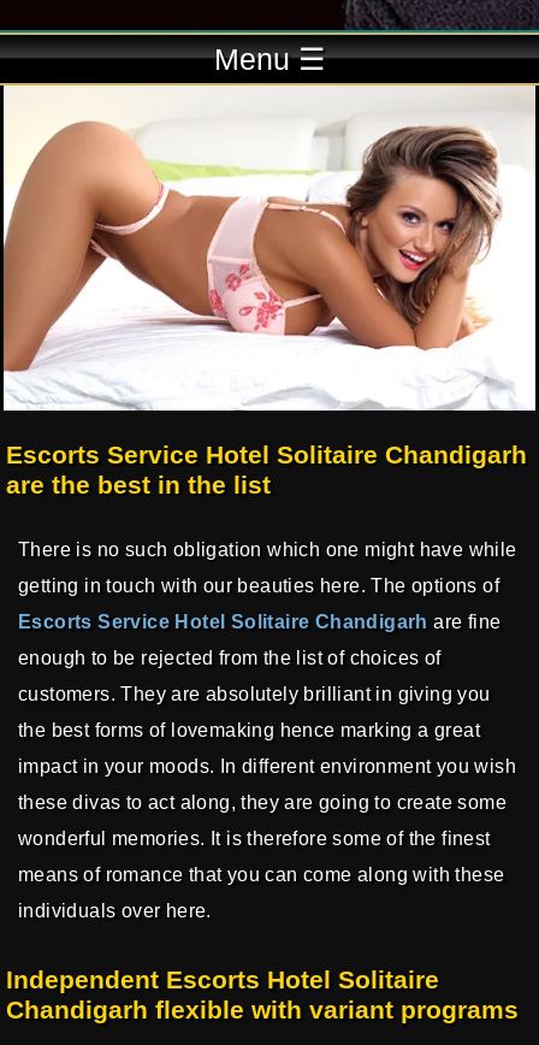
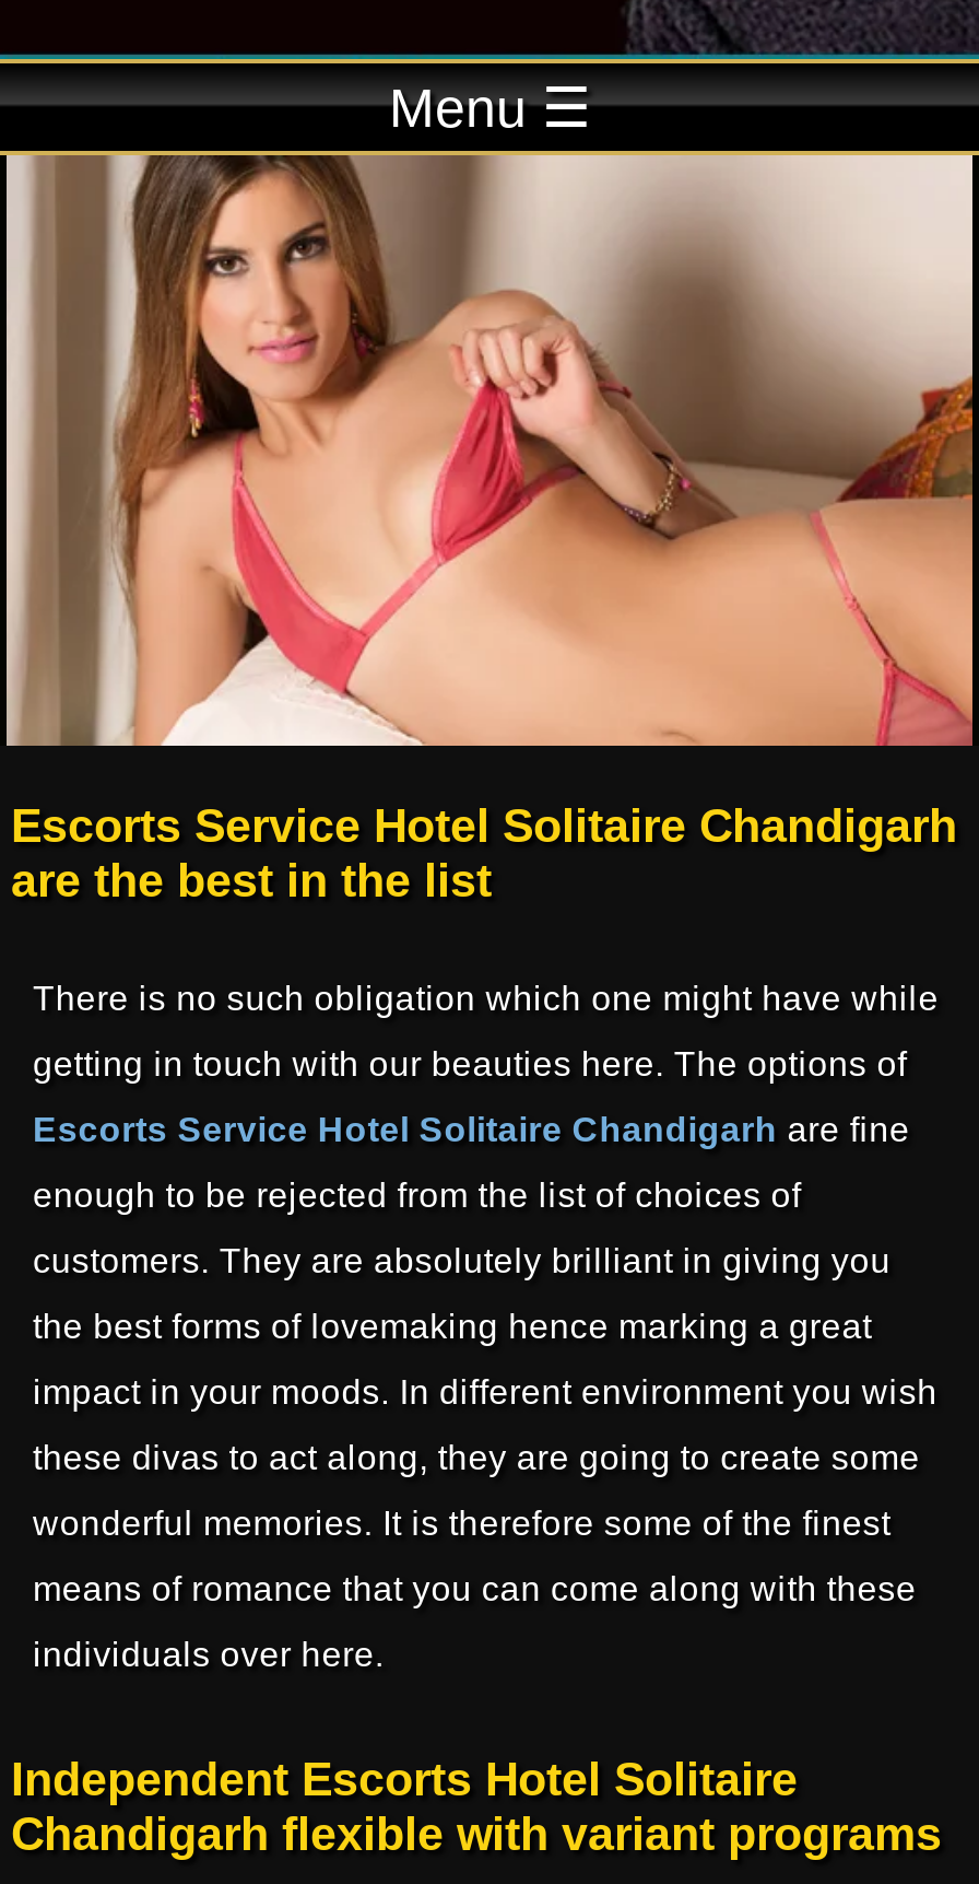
[4,84,535,412] [image] -> [7,153,972,748] [image]

